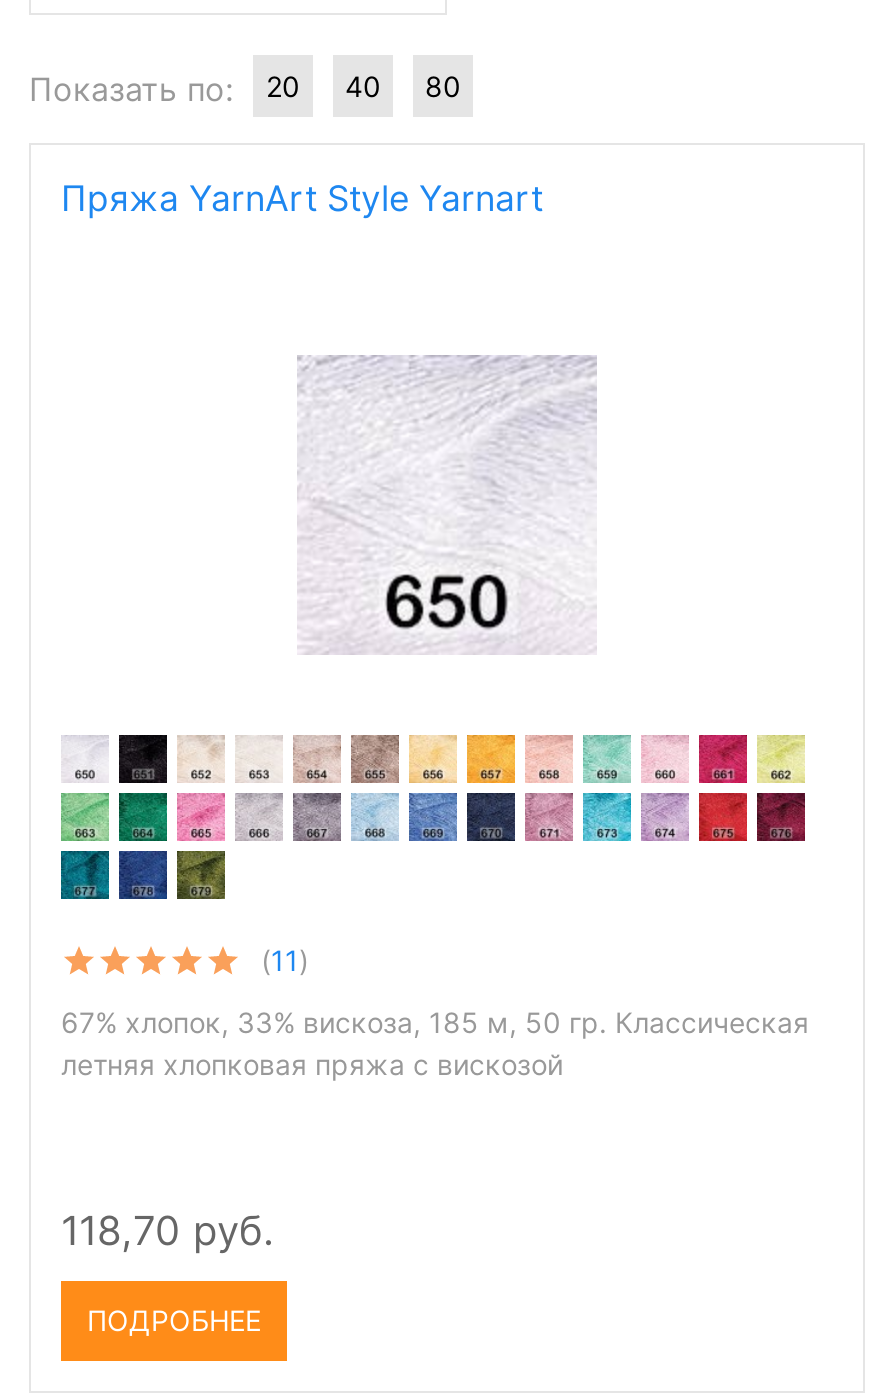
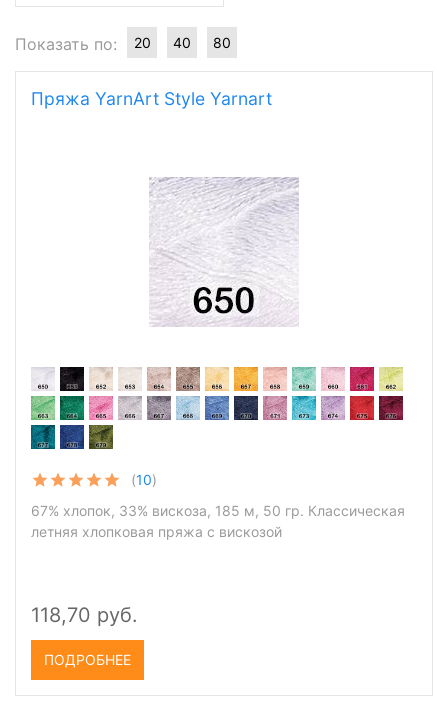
[261,943,309,977] (11) -> [131,471,157,488] (10)

